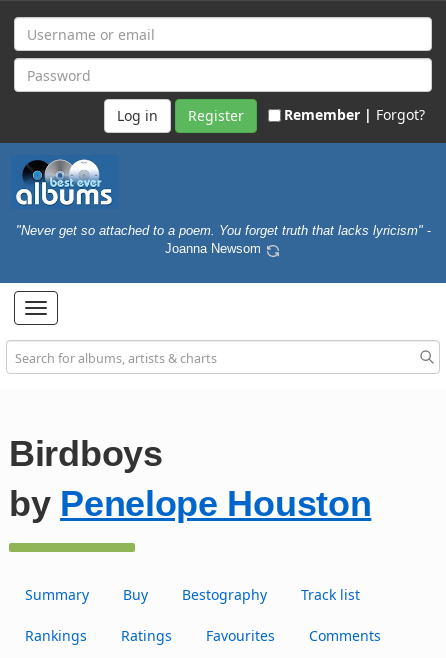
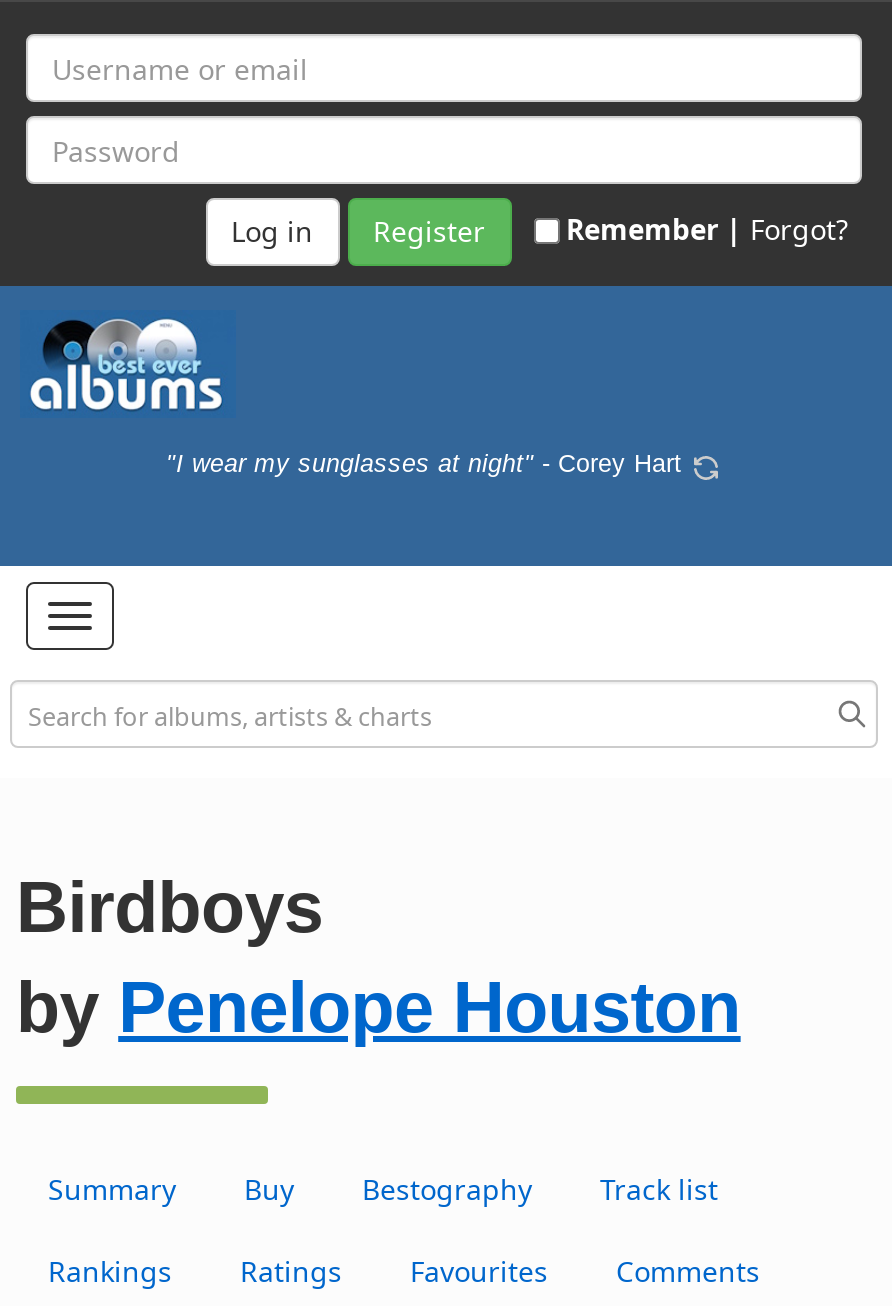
[15,224,430,255] "Never get so attached to a poem. You forget truth that lacks lyricism" - | Joanna Newsom -> [166,449,690,477] "I wear my sunglasses at night" - Corey Hart

